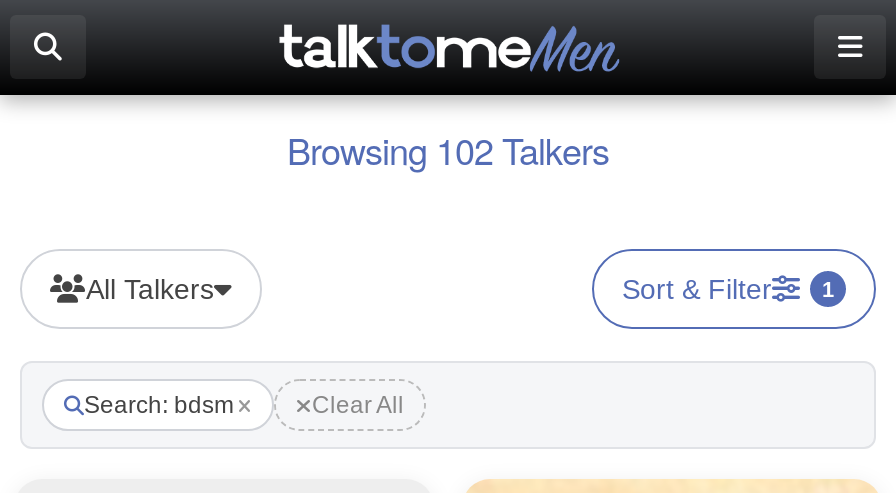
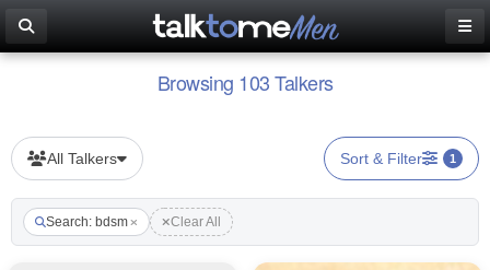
[287,123,609,175] Browsing 102 Talkers -> [157,68,333,96] Browsing 103 Talkers

